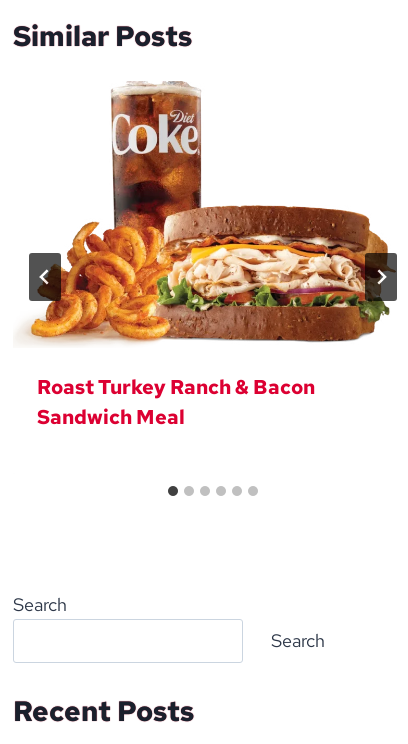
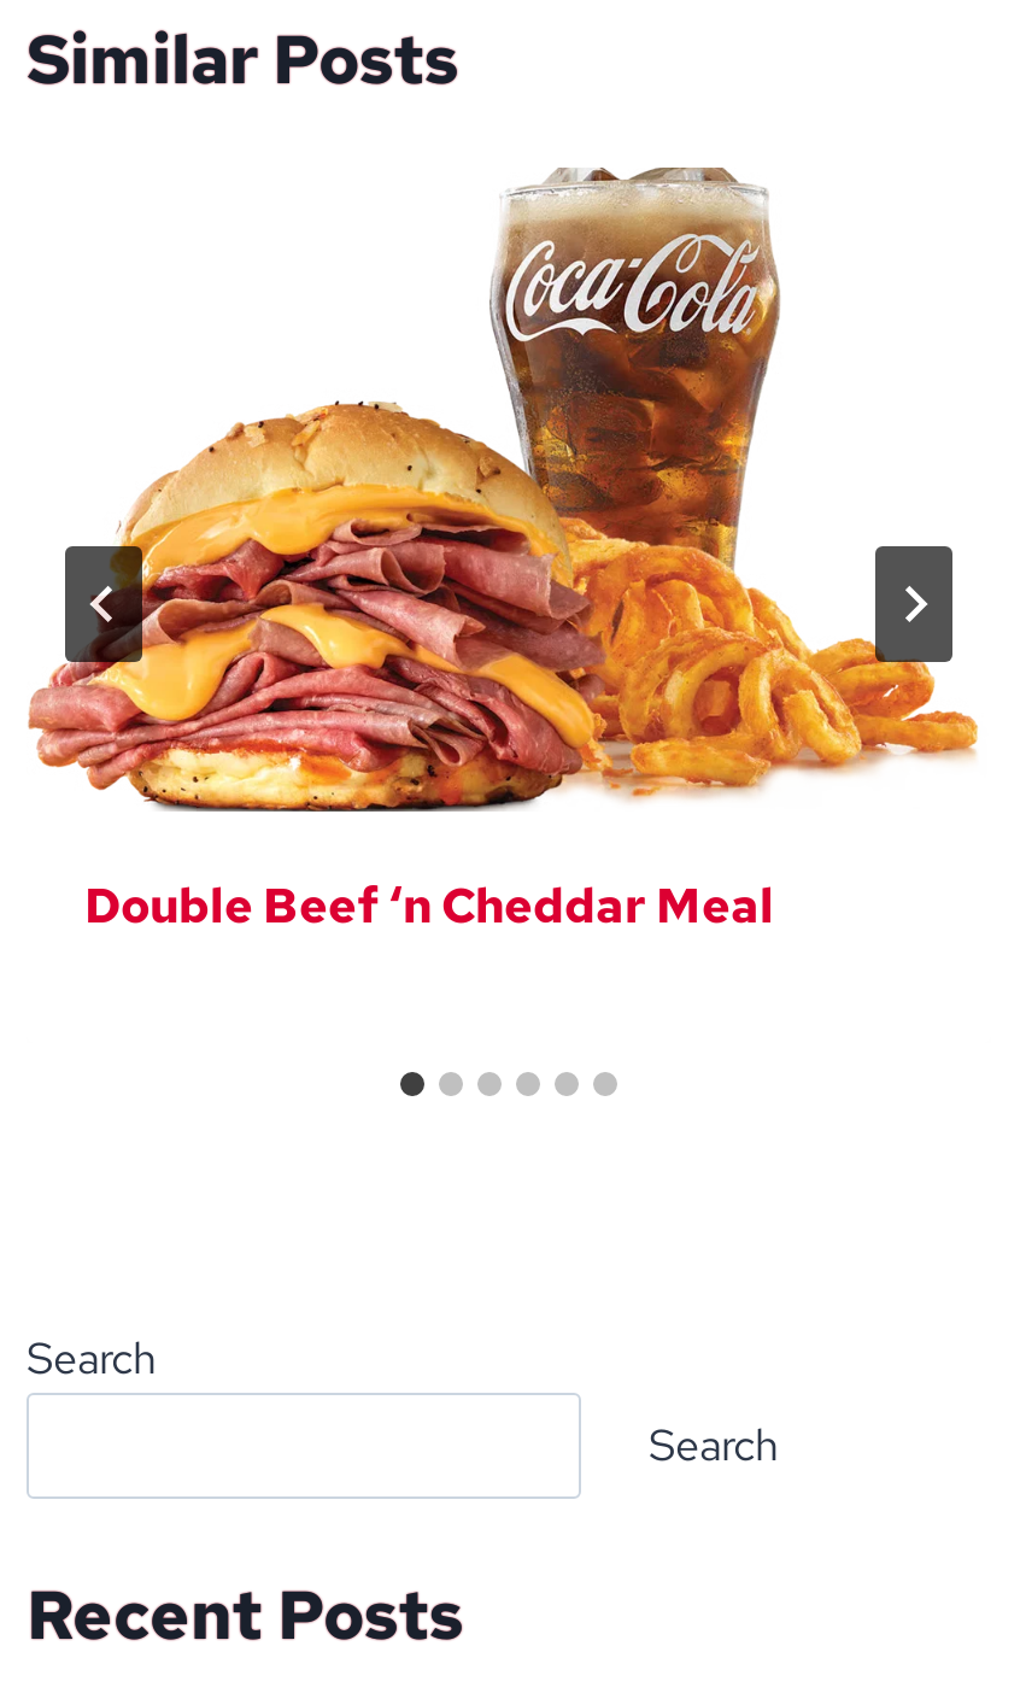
[21,80,397,430] [image] | Roast Turkey Ranch & Bacon | Sandwich Meal -> [27,165,979,936] [image] | Double Beef ‘n Cheddar Meal

